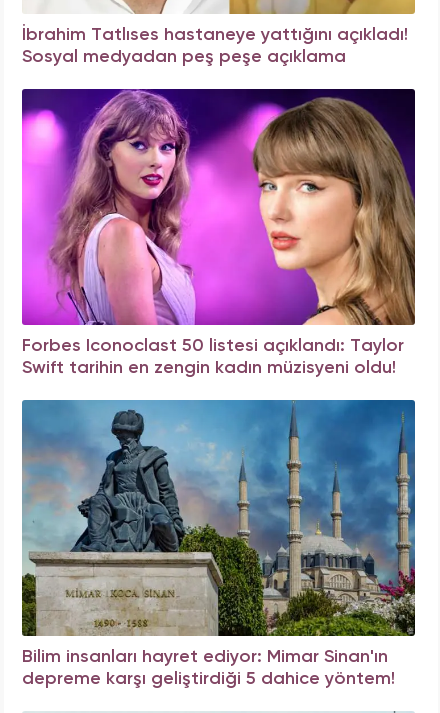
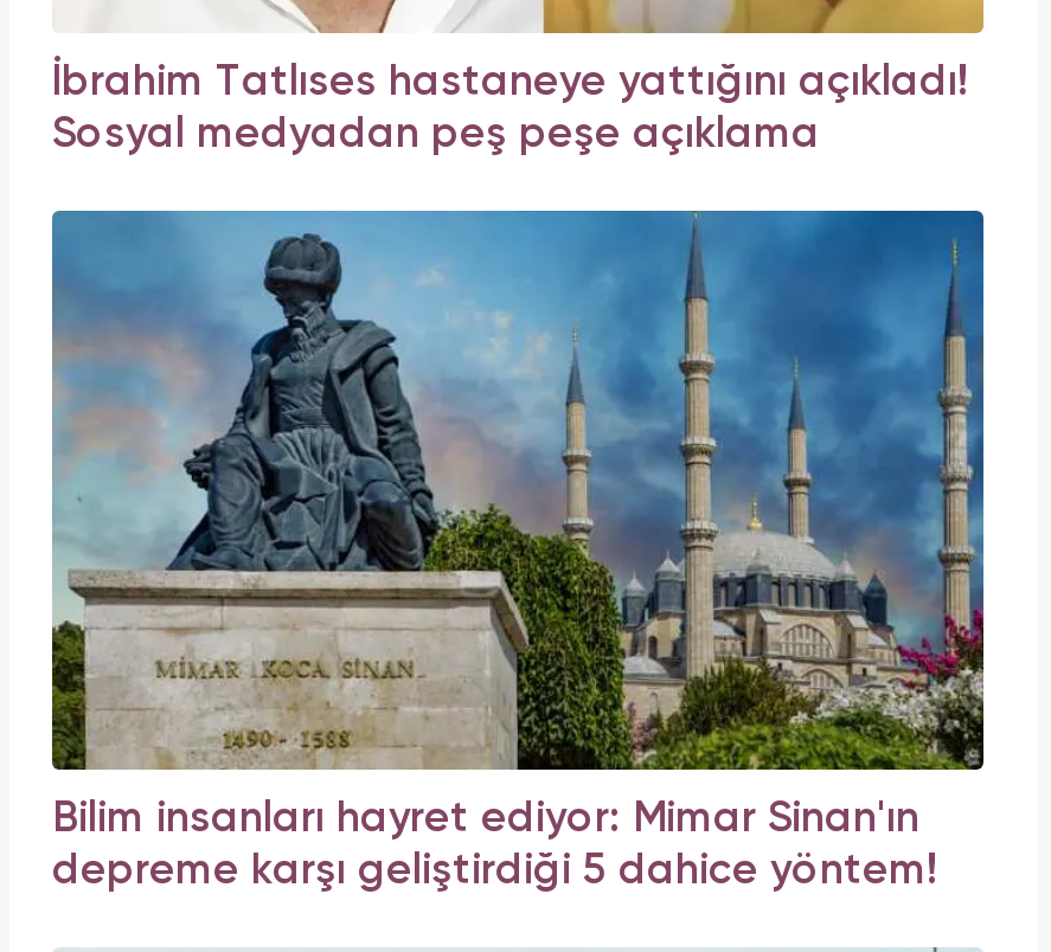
[21,88,416,376] [image] | Forbes Iconoclast 50 listesi açıklandı: Taylor | Swift tarihin en zengin kadın müzisyeni oldu! -> none

